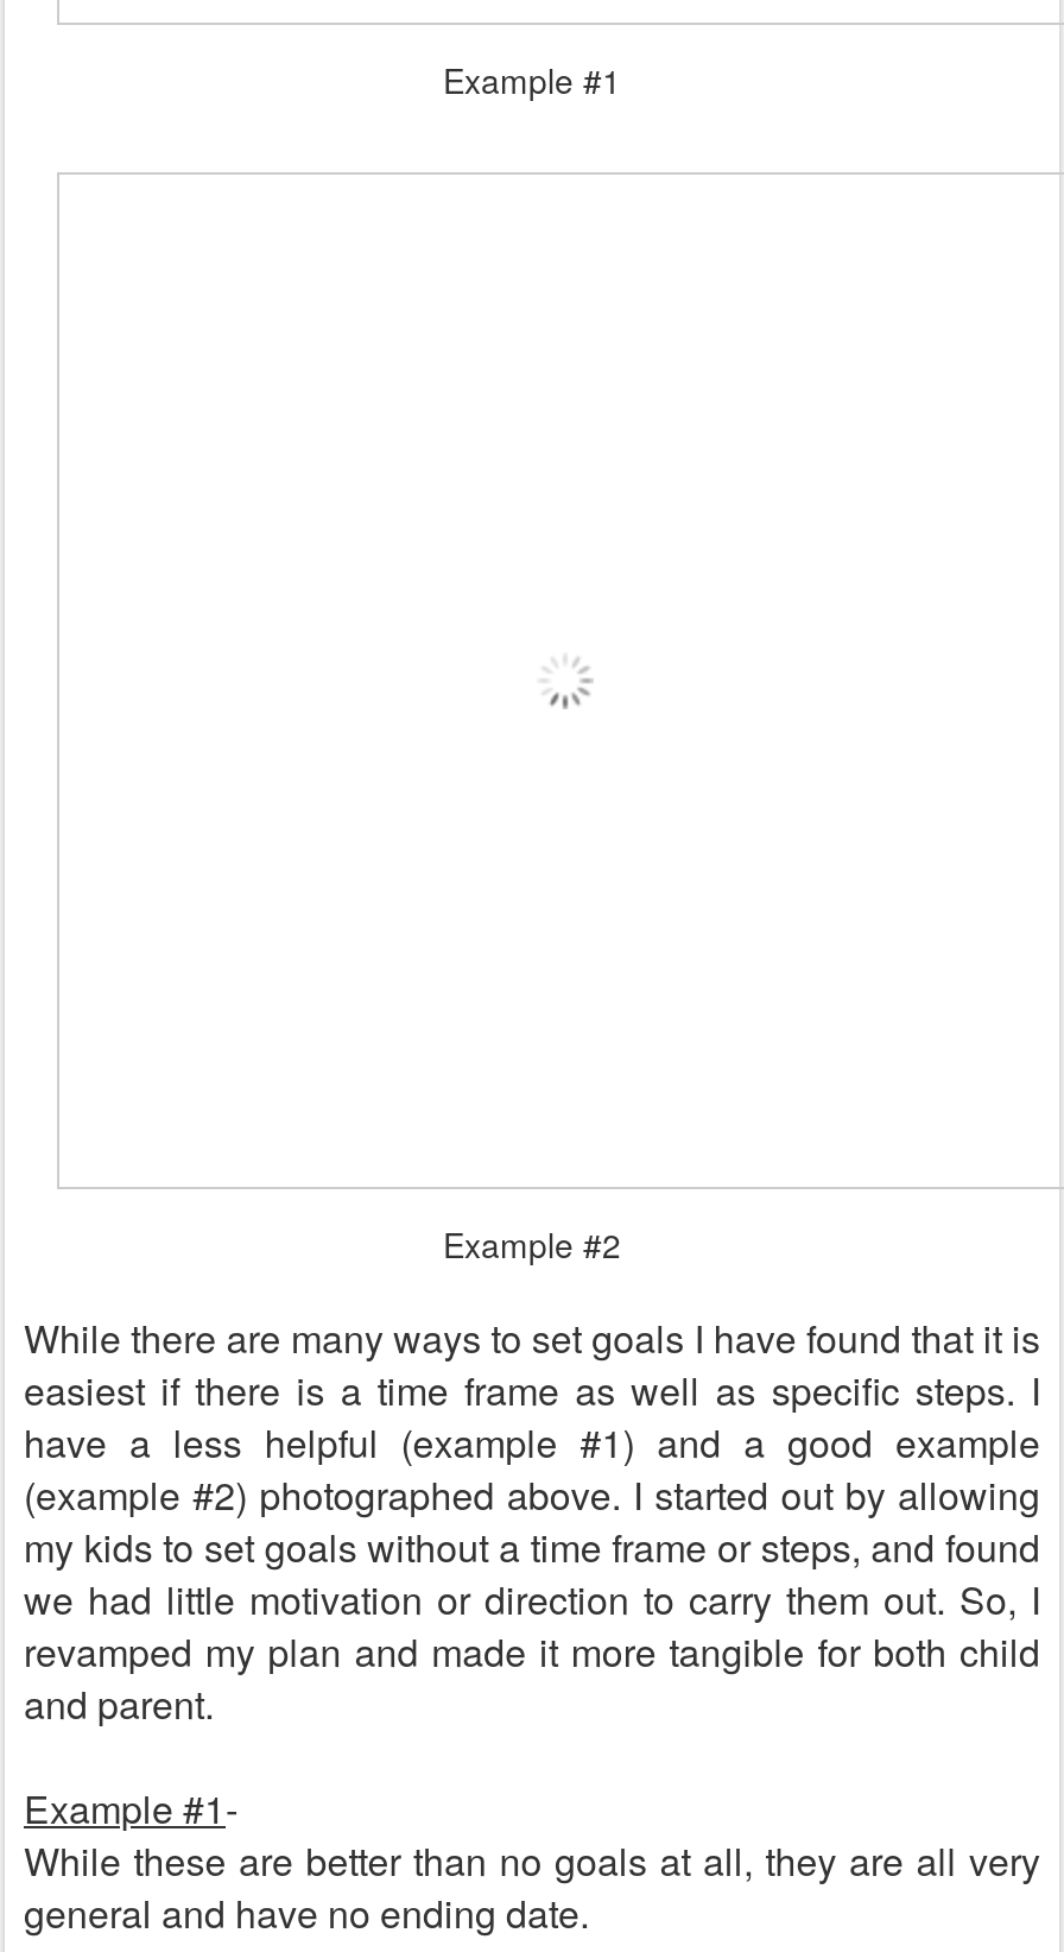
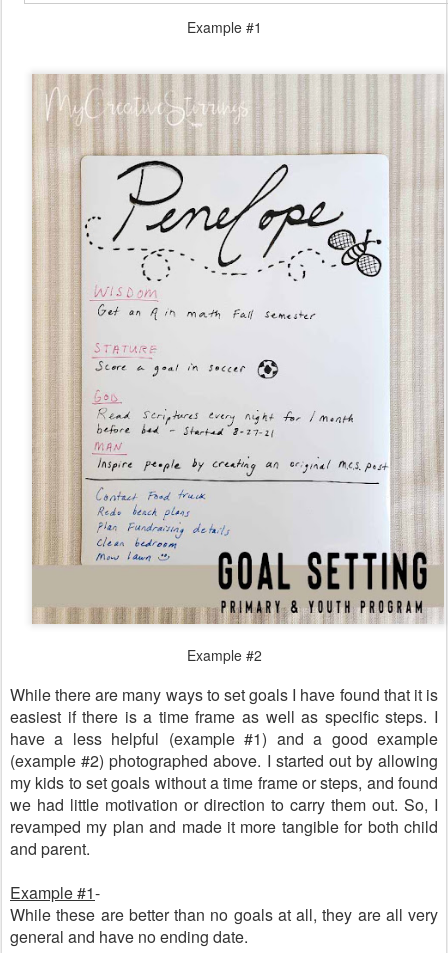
none -> [31,73,445,625] [image]

